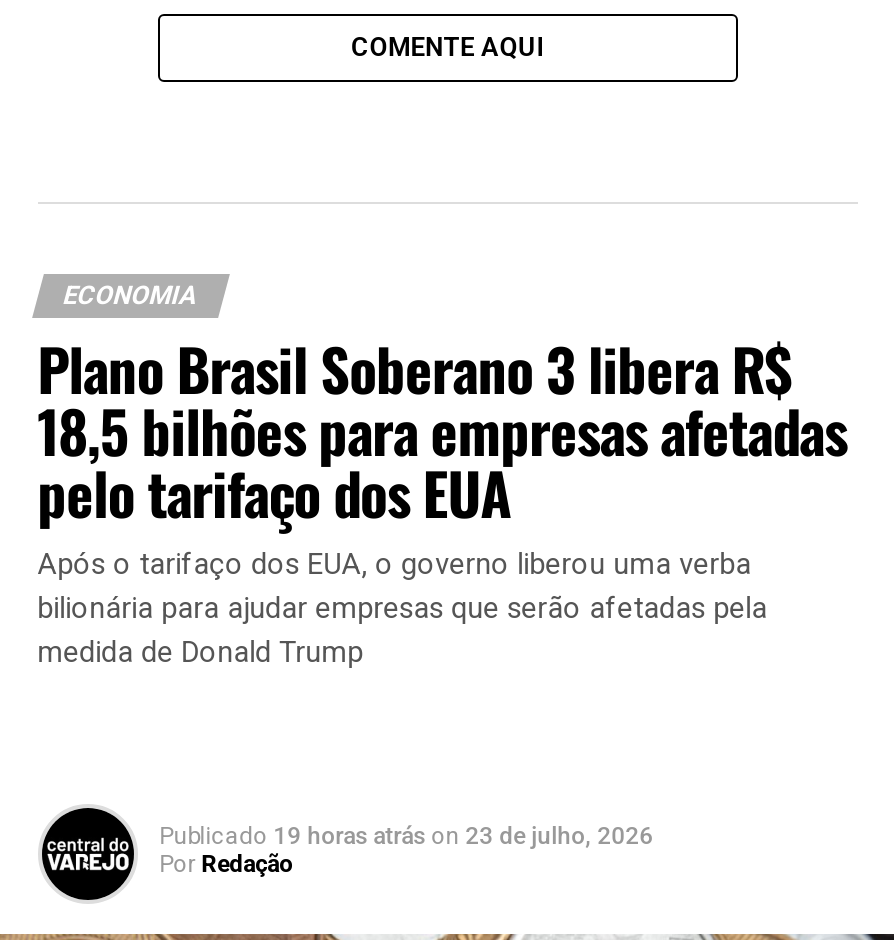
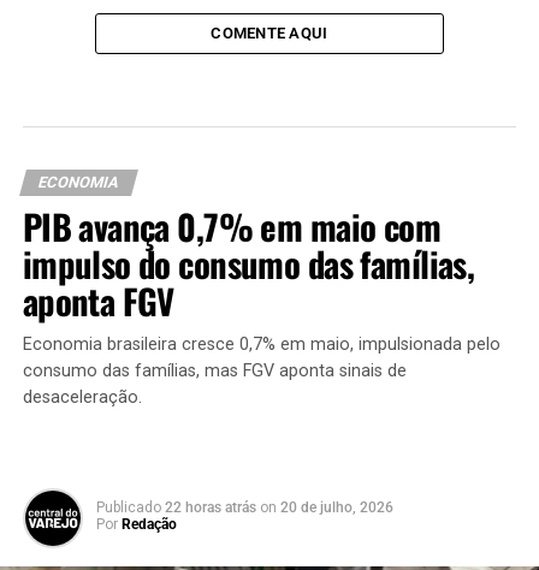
[37,326,847,670] Plano Brasil Soberano 3 libera R$ | 18,5 bilhões para empresas afetadas | pelo tarifaço dos EUA | Após o tarifaço dos EUA, o governo liberou uma verba | bilionária para ajudar empresas que serão afetadas pela | medida de Donald Trump -> [22,201,500,408] PIB avança 0,7% em maio com | impulso do consumo das famílias, | aponta FGV | Economia brasileira cresce 0,7% em maio, impulsionada pelo | consumo das famílias, mas FGV aponta sinais de | desaceleração.
[159,822,653,850] Publicado 19 horas atrás on 23 de julho, 2026 -> [96,499,393,516] Publicado 22 horas atrás on 20 de julho, 2026

